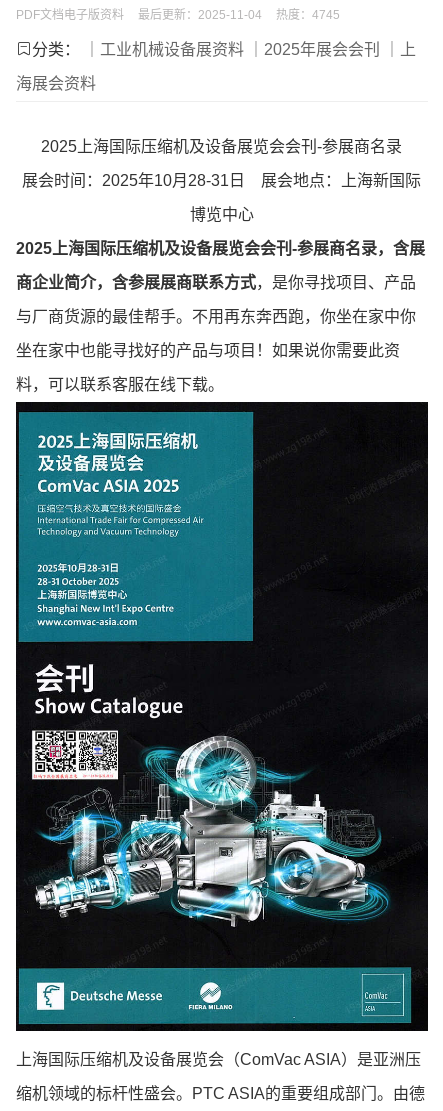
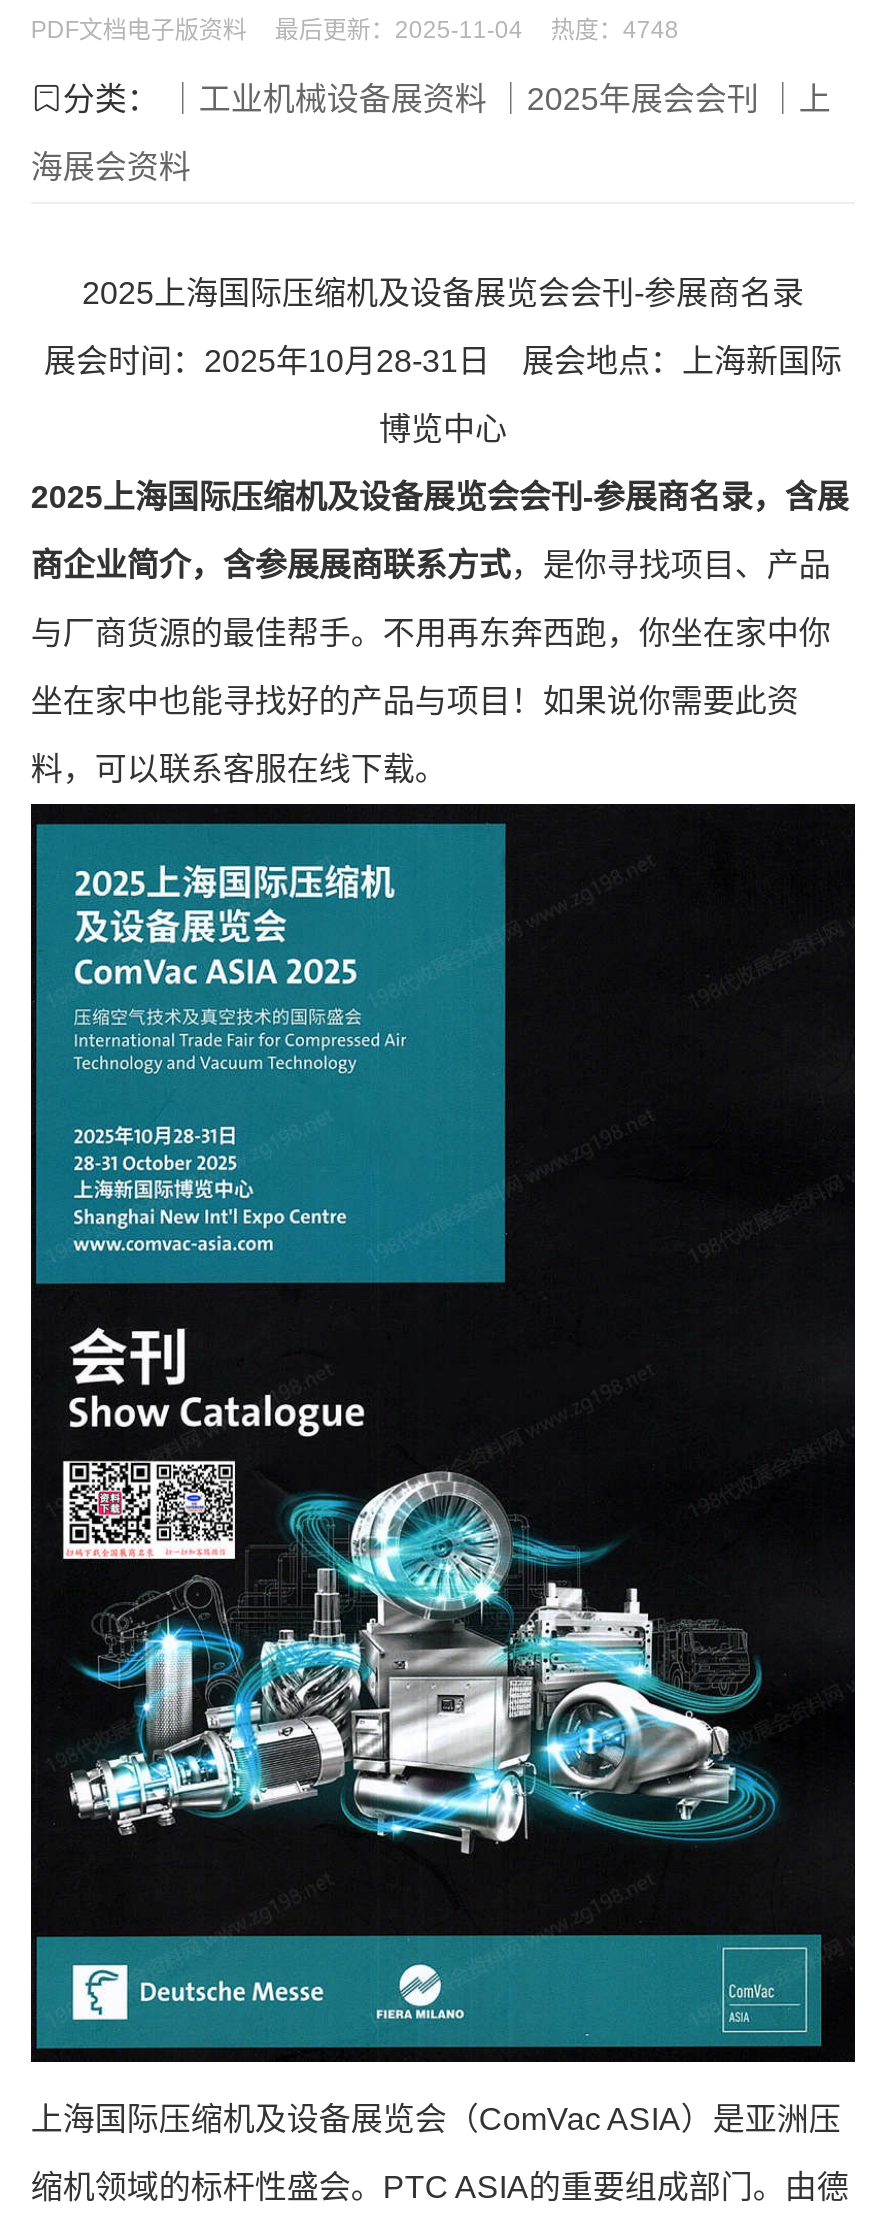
[16,8,340,22] PDF文档电子版资料 最后更新：2025-11-04 热度：4745 -> [31,16,679,44] PDF文档电子版资料 最后更新：2025-11-04 热度：4748

